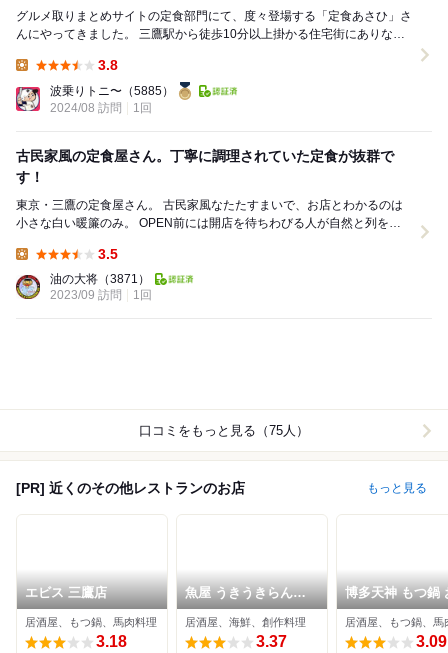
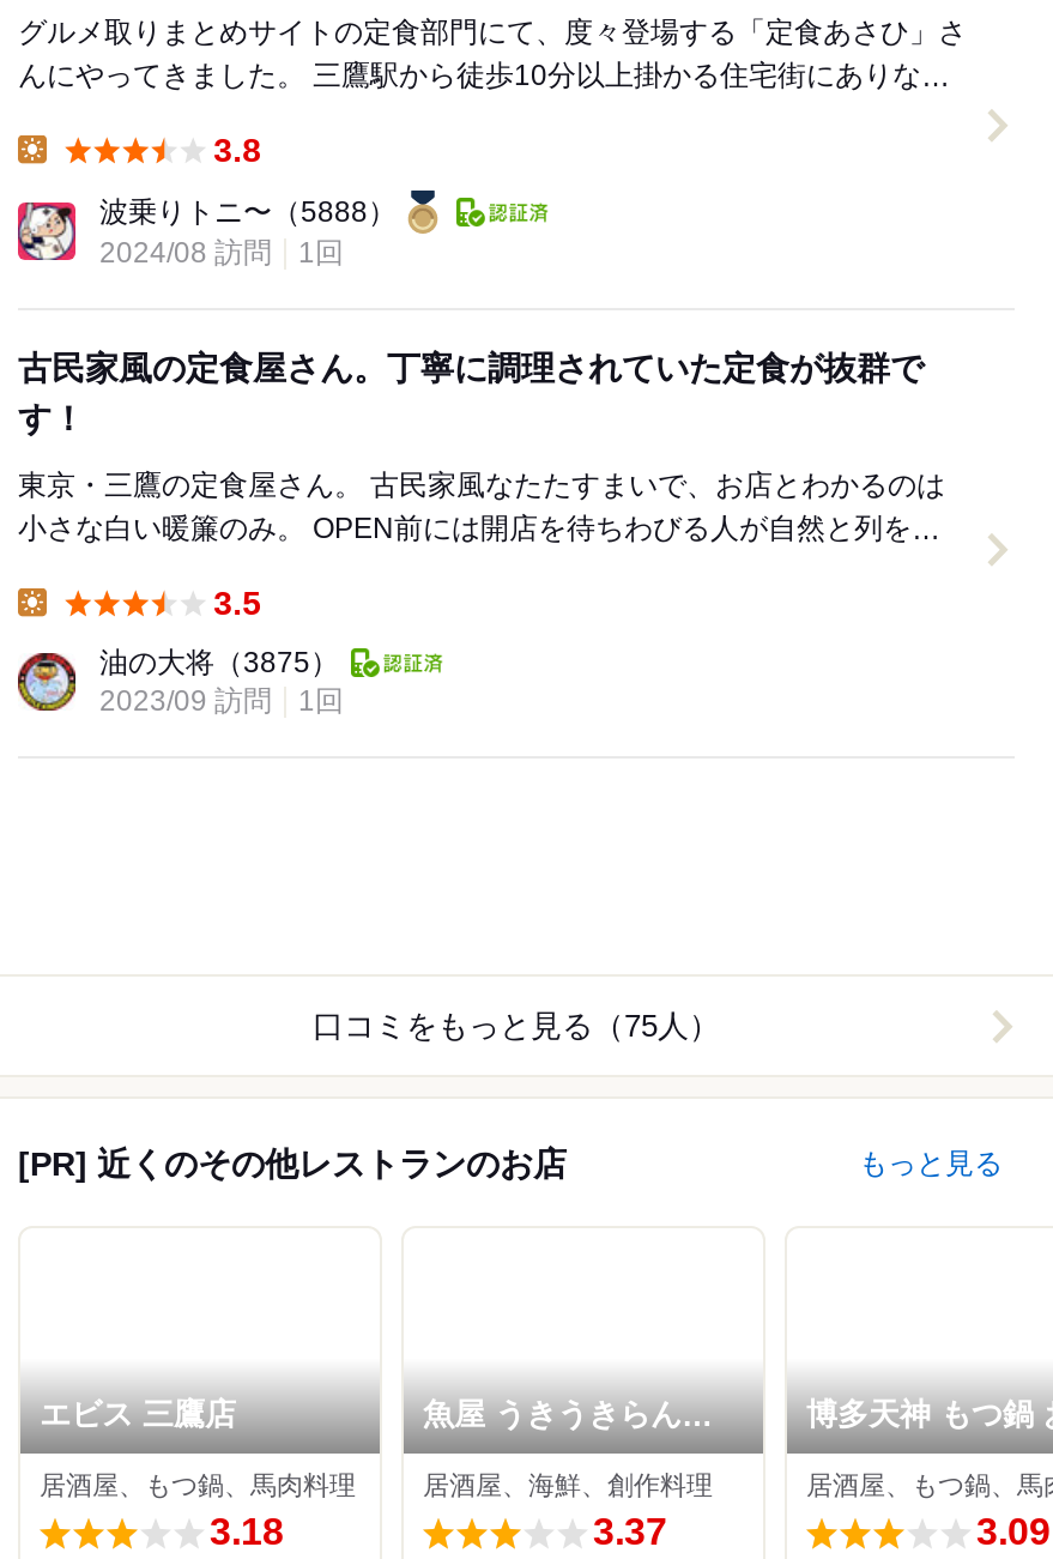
[50,84,174,98] 波乗りトニ〜（5885） -> [99,196,397,230] 波乗りトニ〜（5888）
[50,272,150,286] 油の大将（3871） -> [99,647,339,680] 油の大将（3875）

